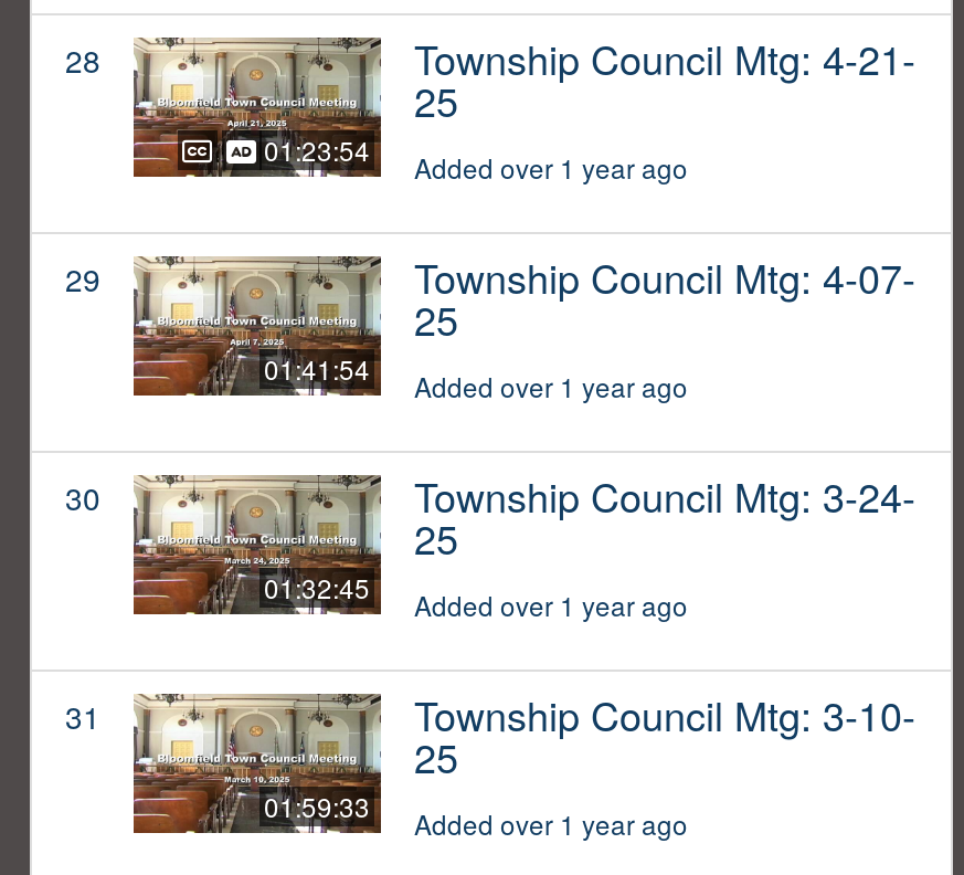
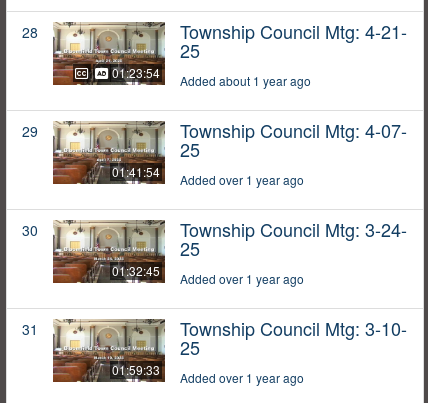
[414,149,688,186] Added over 1 year ago -> [180,72,311,89] Added about 1 year ago

